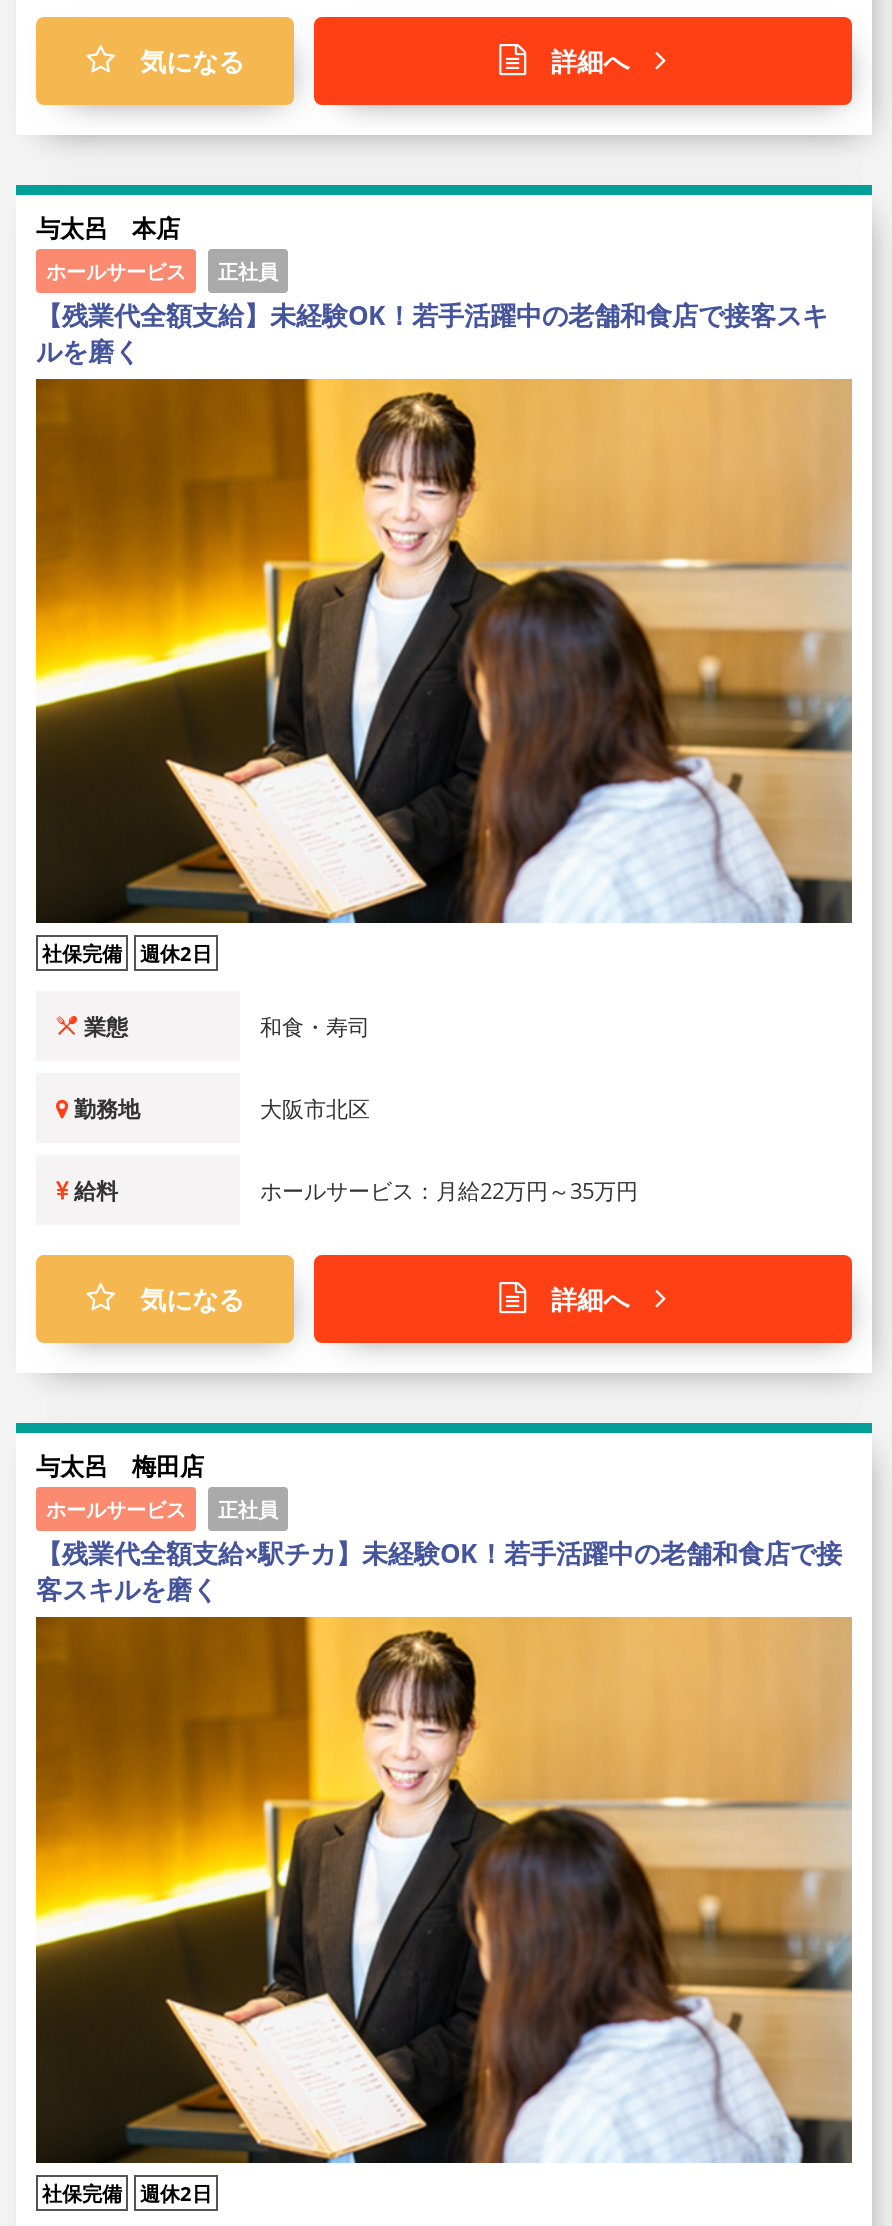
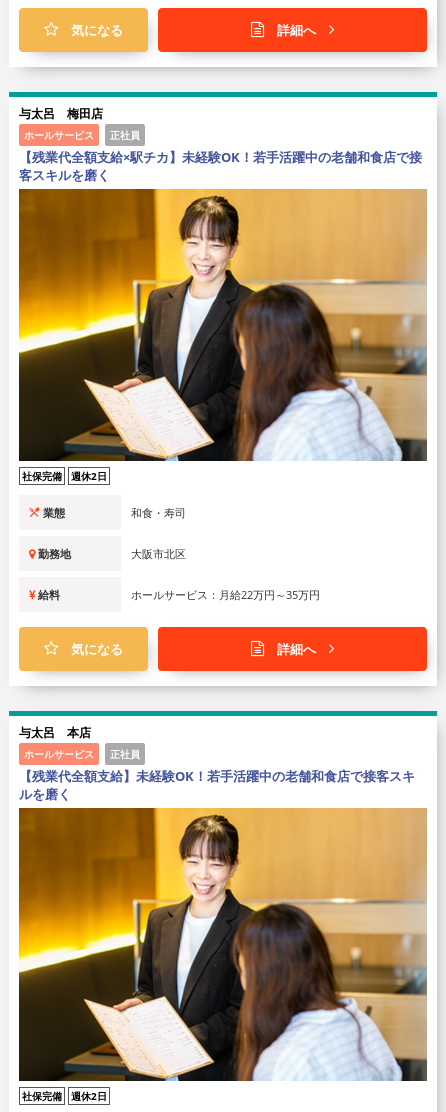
moved [36,210,180,244] -> [19,724,91,741]: 与太呂 本店
moved [36,296,828,368] -> [19,767,415,803]: 【残業代全額支給】未経験OK！若手活躍中の老舗和食店で接客スキ | ルを磨く
moved [36,1450,204,1484] -> [19,105,103,122]: 与太呂 梅田店
moved [36,1536,842,1608] -> [19,148,422,184]: 【残業代全額支給×駅チカ】未経験OK！若手活躍中の老舗和食店で接 | 客スキルを磨く

